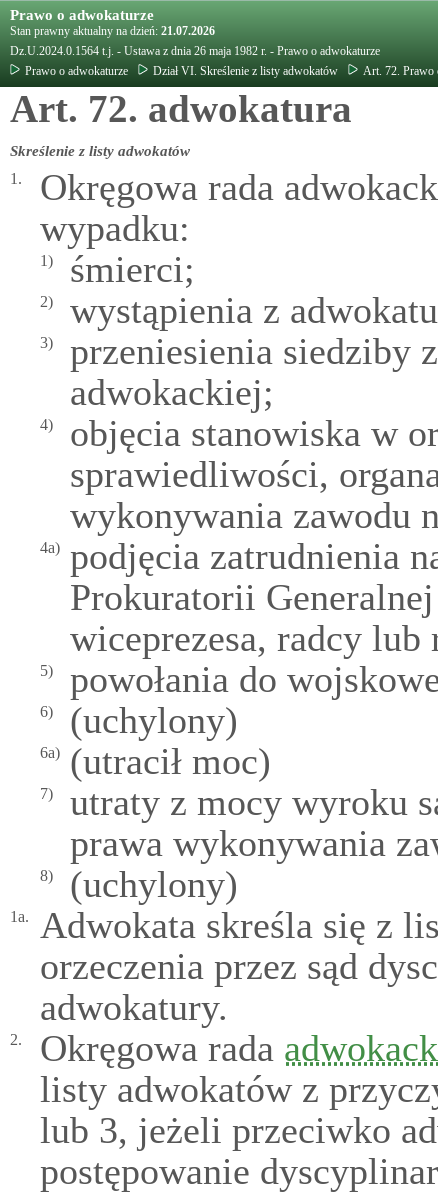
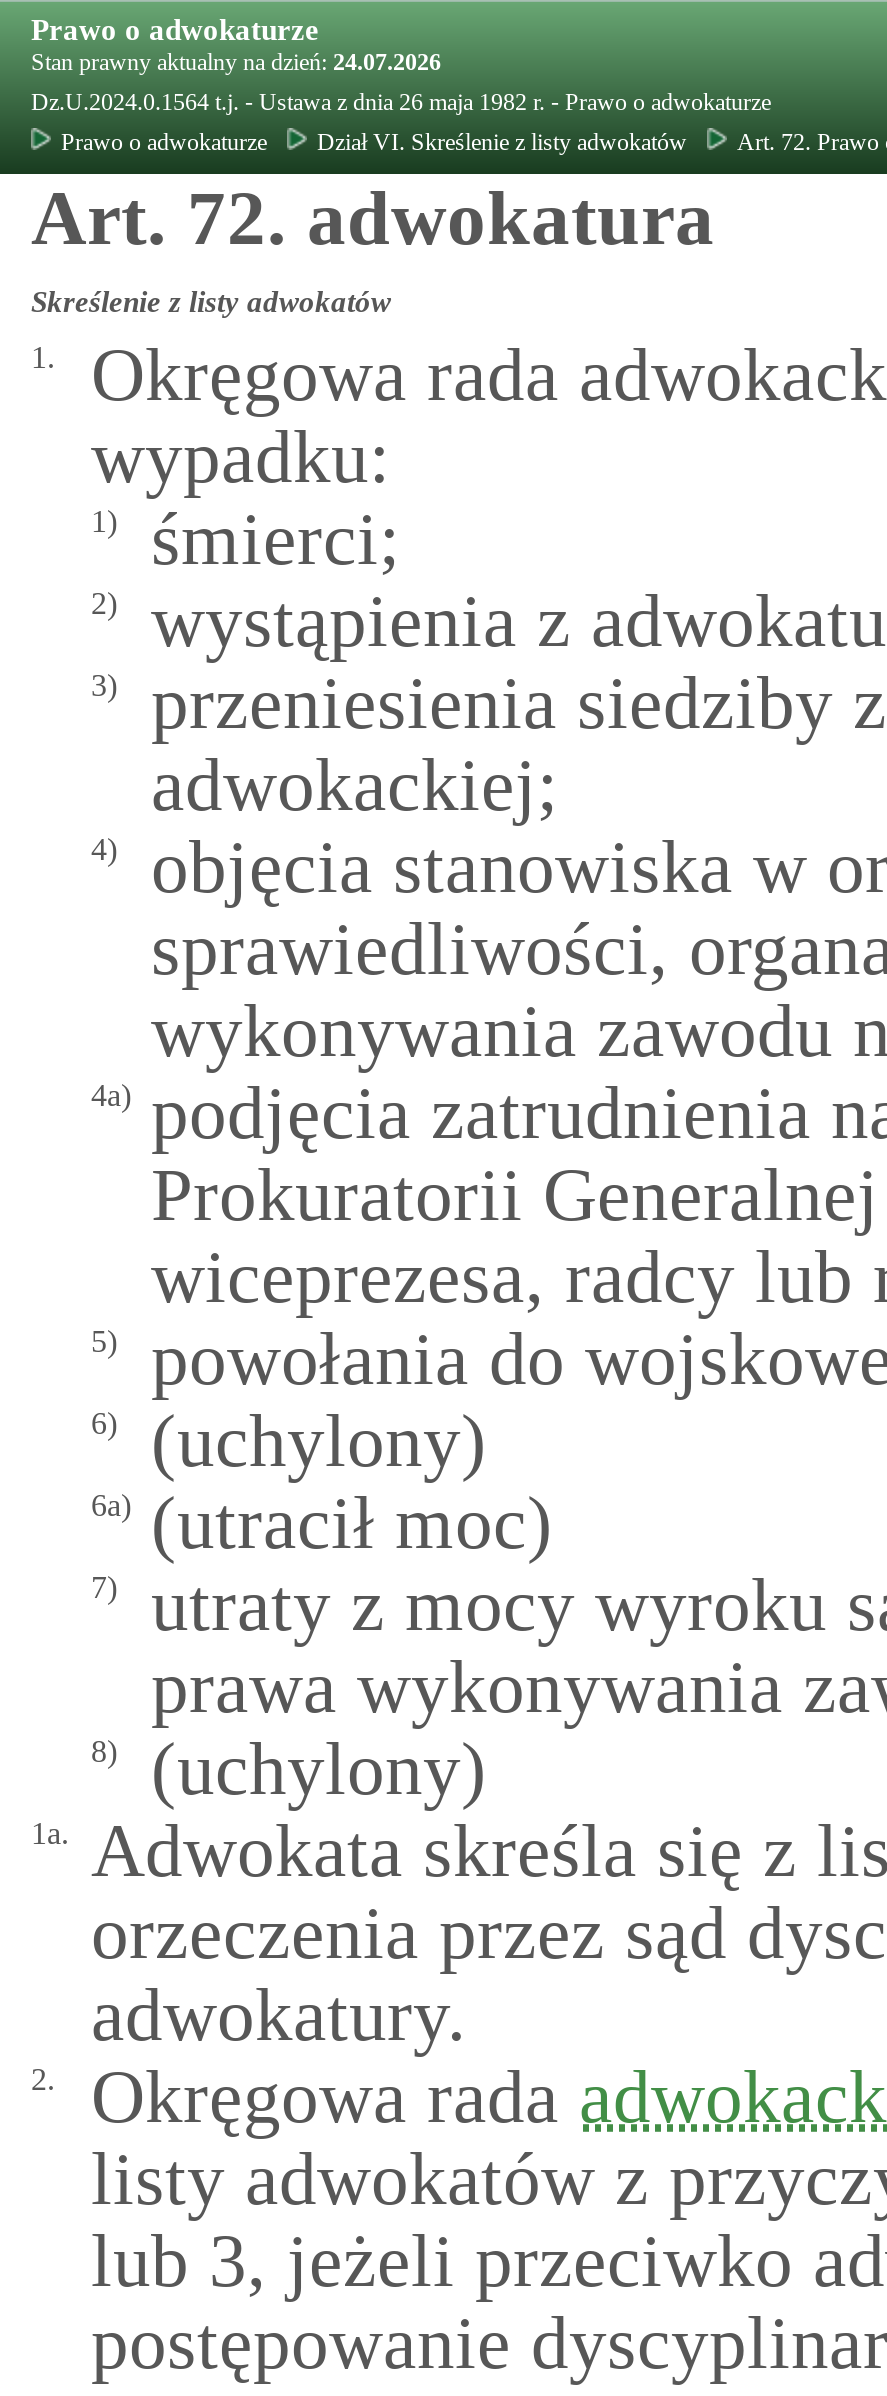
[10,24,215,38] Stan prawny aktualny na dzień: 21.07.2026 -> [31,48,441,76] Stan prawny aktualny na dzień: 24.07.2026

